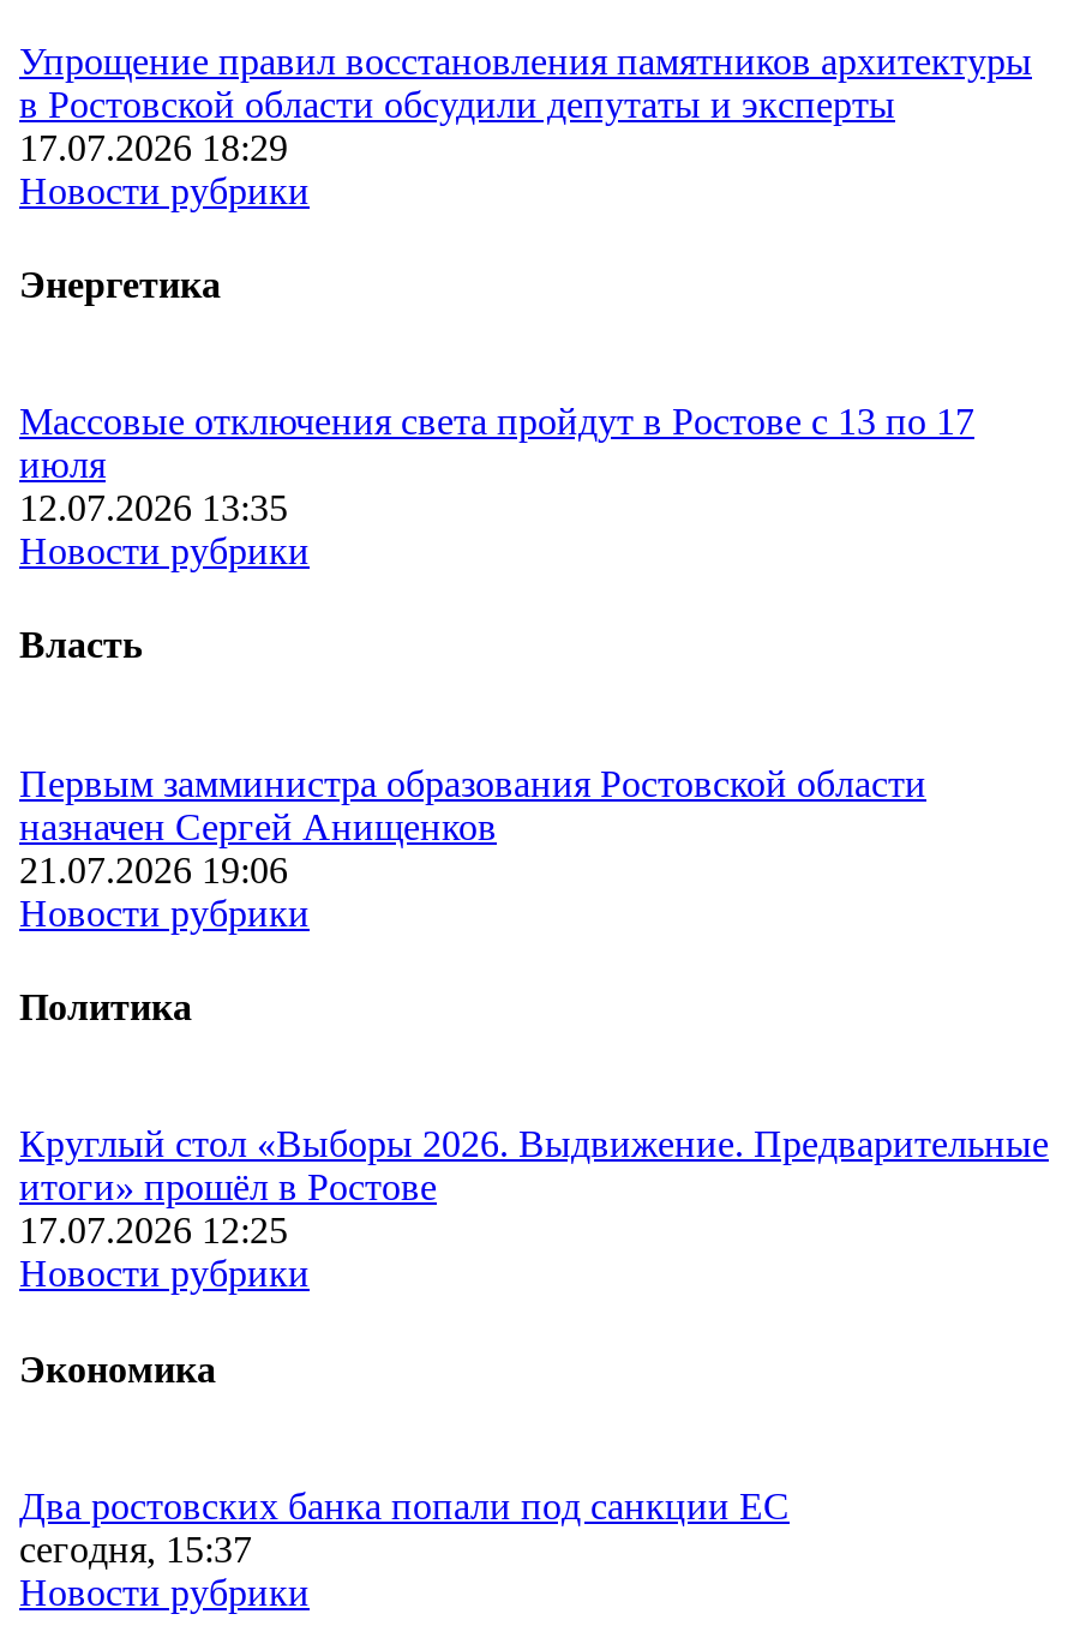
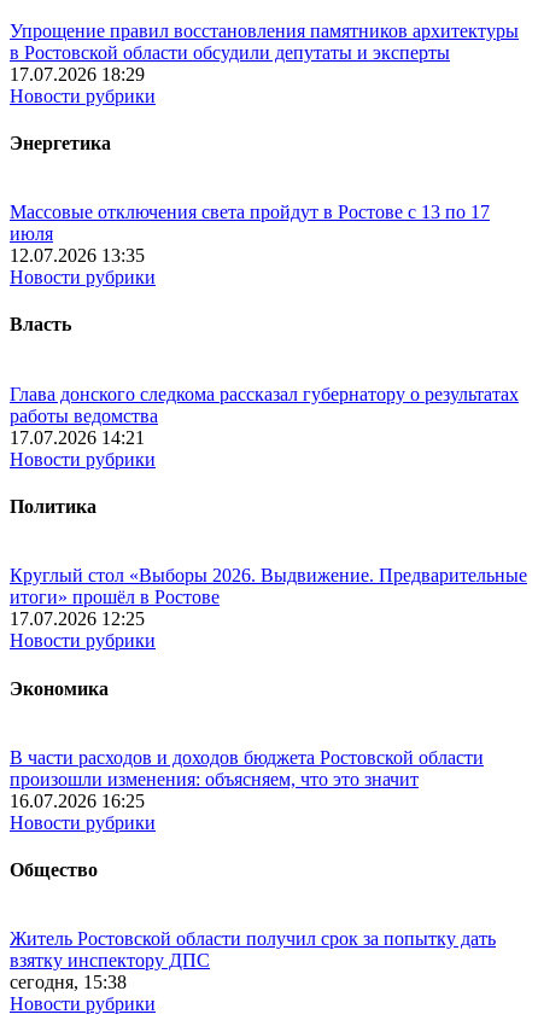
[19,763,926,890] Первым замминистра образования Ростовской области | назначен Сергей Анищенков | 21.07.2026 19:06 -> [10,384,519,448] Глава донского следкома рассказал губернатору о результатах | работы ведомства | 17.07.2026 14:21
[19,1485,790,1569] Два ростовских банка попали под санкции ЕС | сегодня, 15:37 -> [10,747,496,993] В части расходов и доходов бюджета Ростовской области | произошли изменения: объясняем, что это значит | 16.07.2026 16:25 | Новости рубрики | Общество | Житель Ростовской области получил срок за попытку дать | взятку инспектору ДПС | сегодня, 15:38

